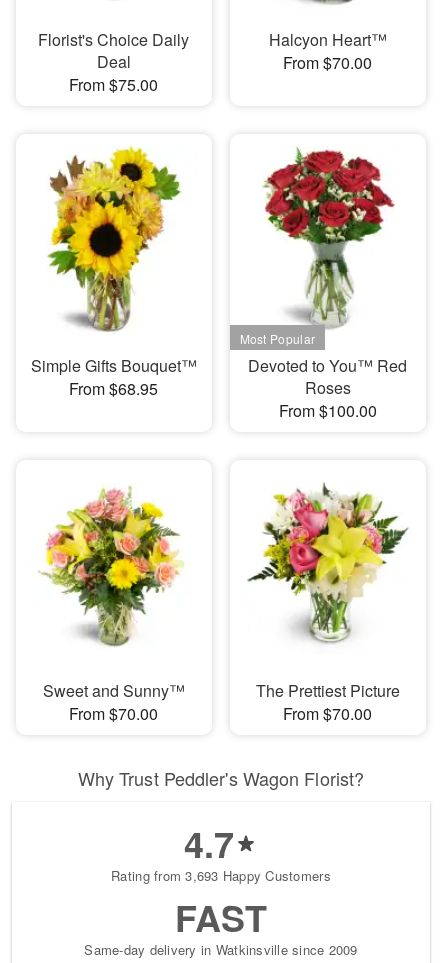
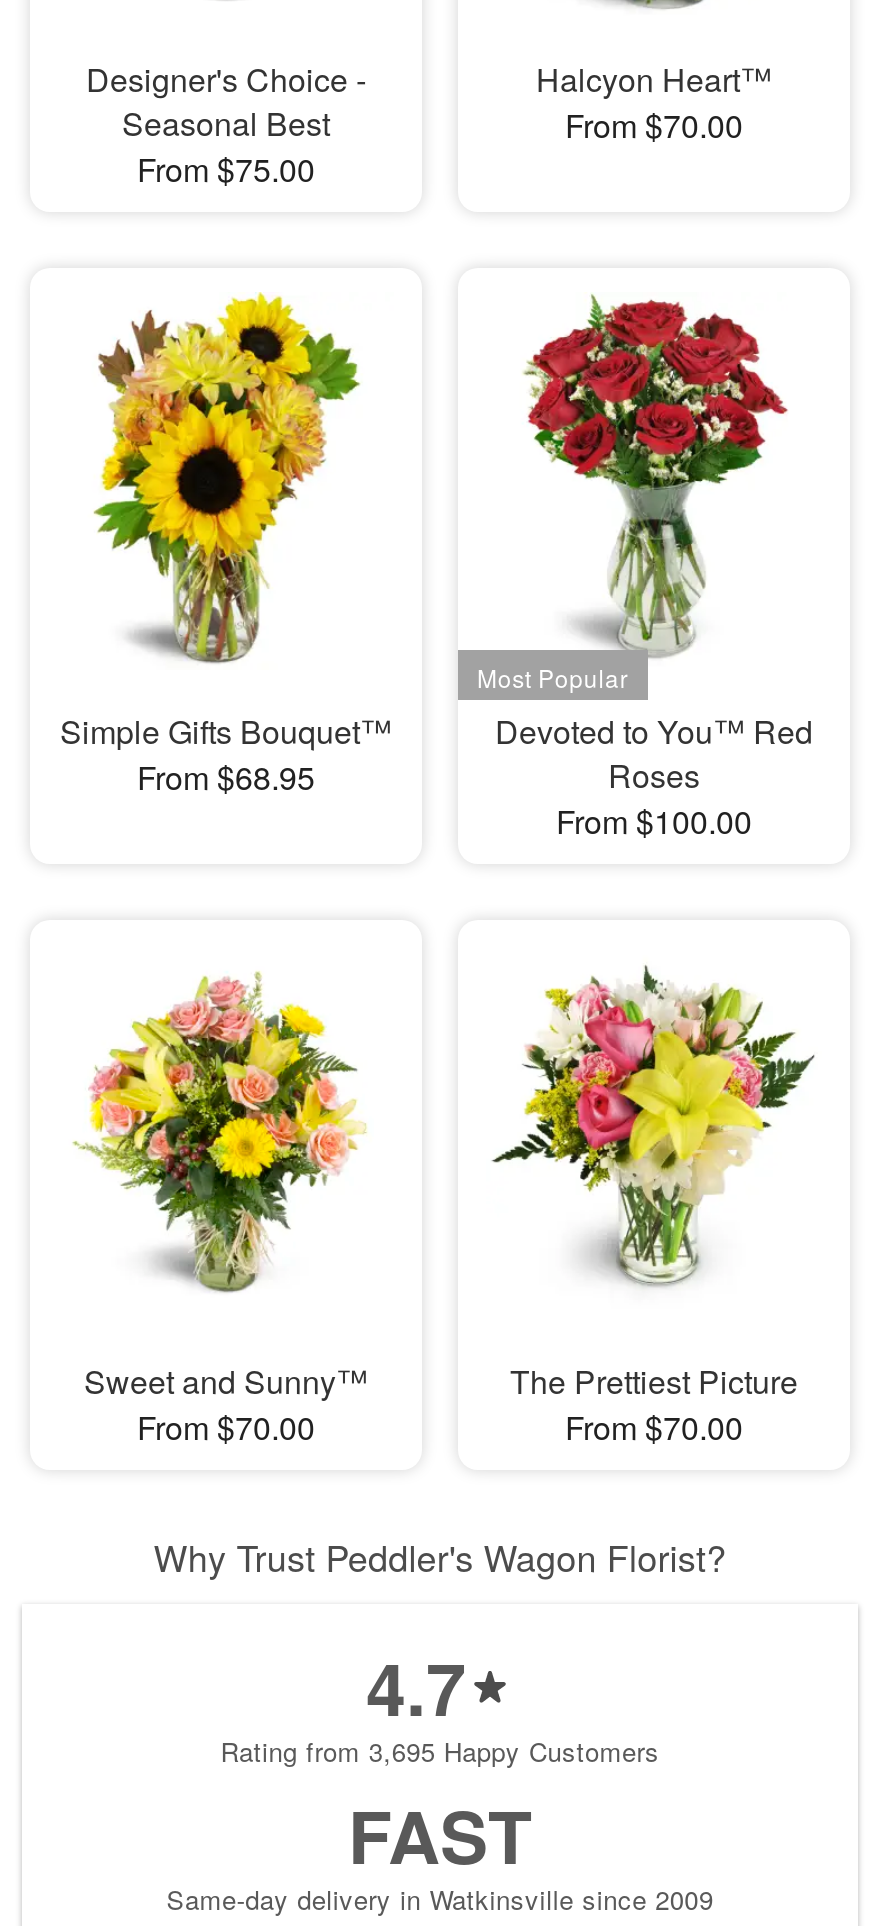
[38,28,189,73] Florist's Choice Daily | Deal -> [86,57,366,147] Designer's Choice - | Seasonal Best
[111,866,331,885] Rating from 3,693 Happy Customers -> [220,1732,660,1770] Rating from 3,695 Happy Customers

